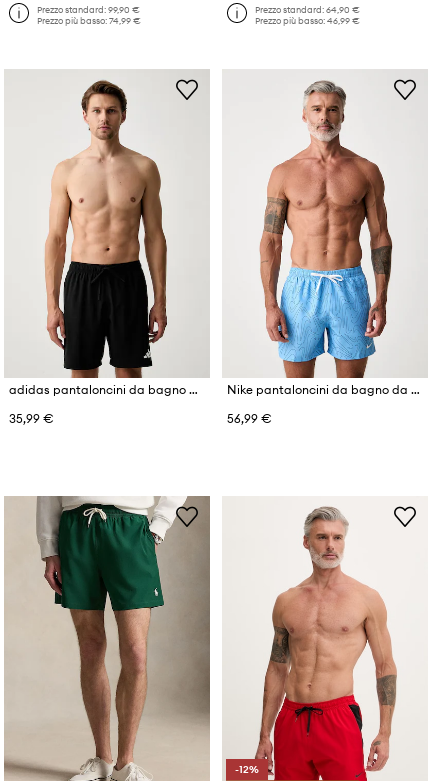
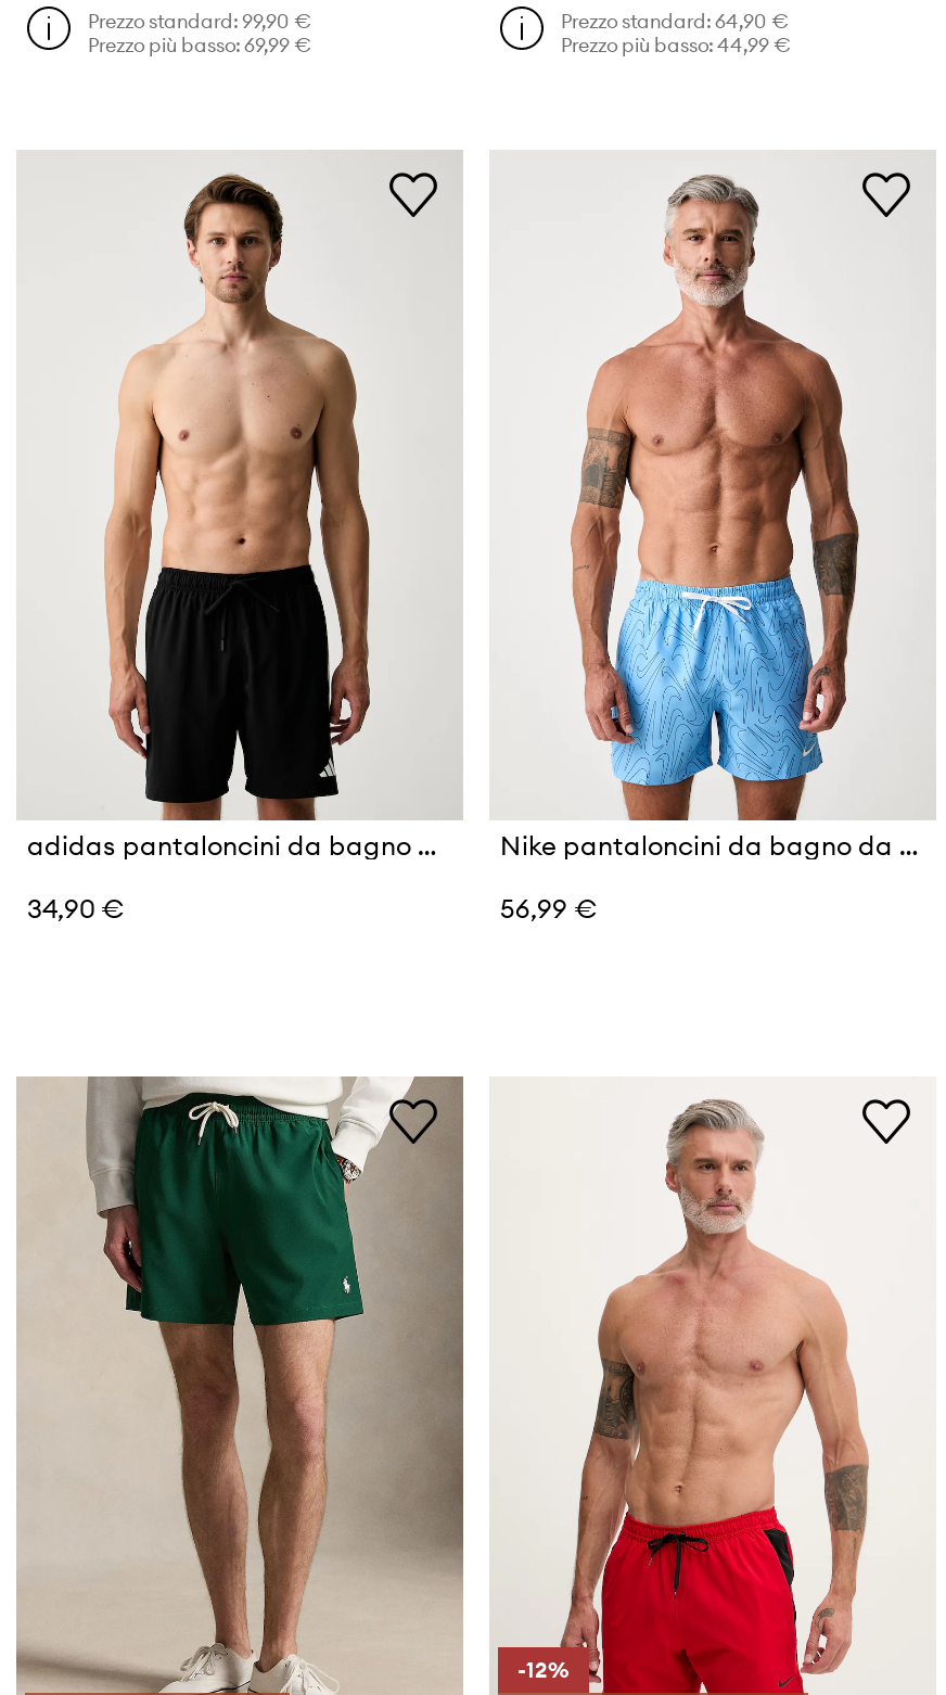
[37,15,141,26] Prezzo più basso: 74,99 € -> [88,32,311,56] Prezzo più basso: 69,99 €
[255,15,360,26] Prezzo più basso: 46,99 € -> [561,32,791,56] Prezzo più basso: 44,99 €
[9,411,54,426] 35,99 € -> [27,891,125,924] 34,90 €

